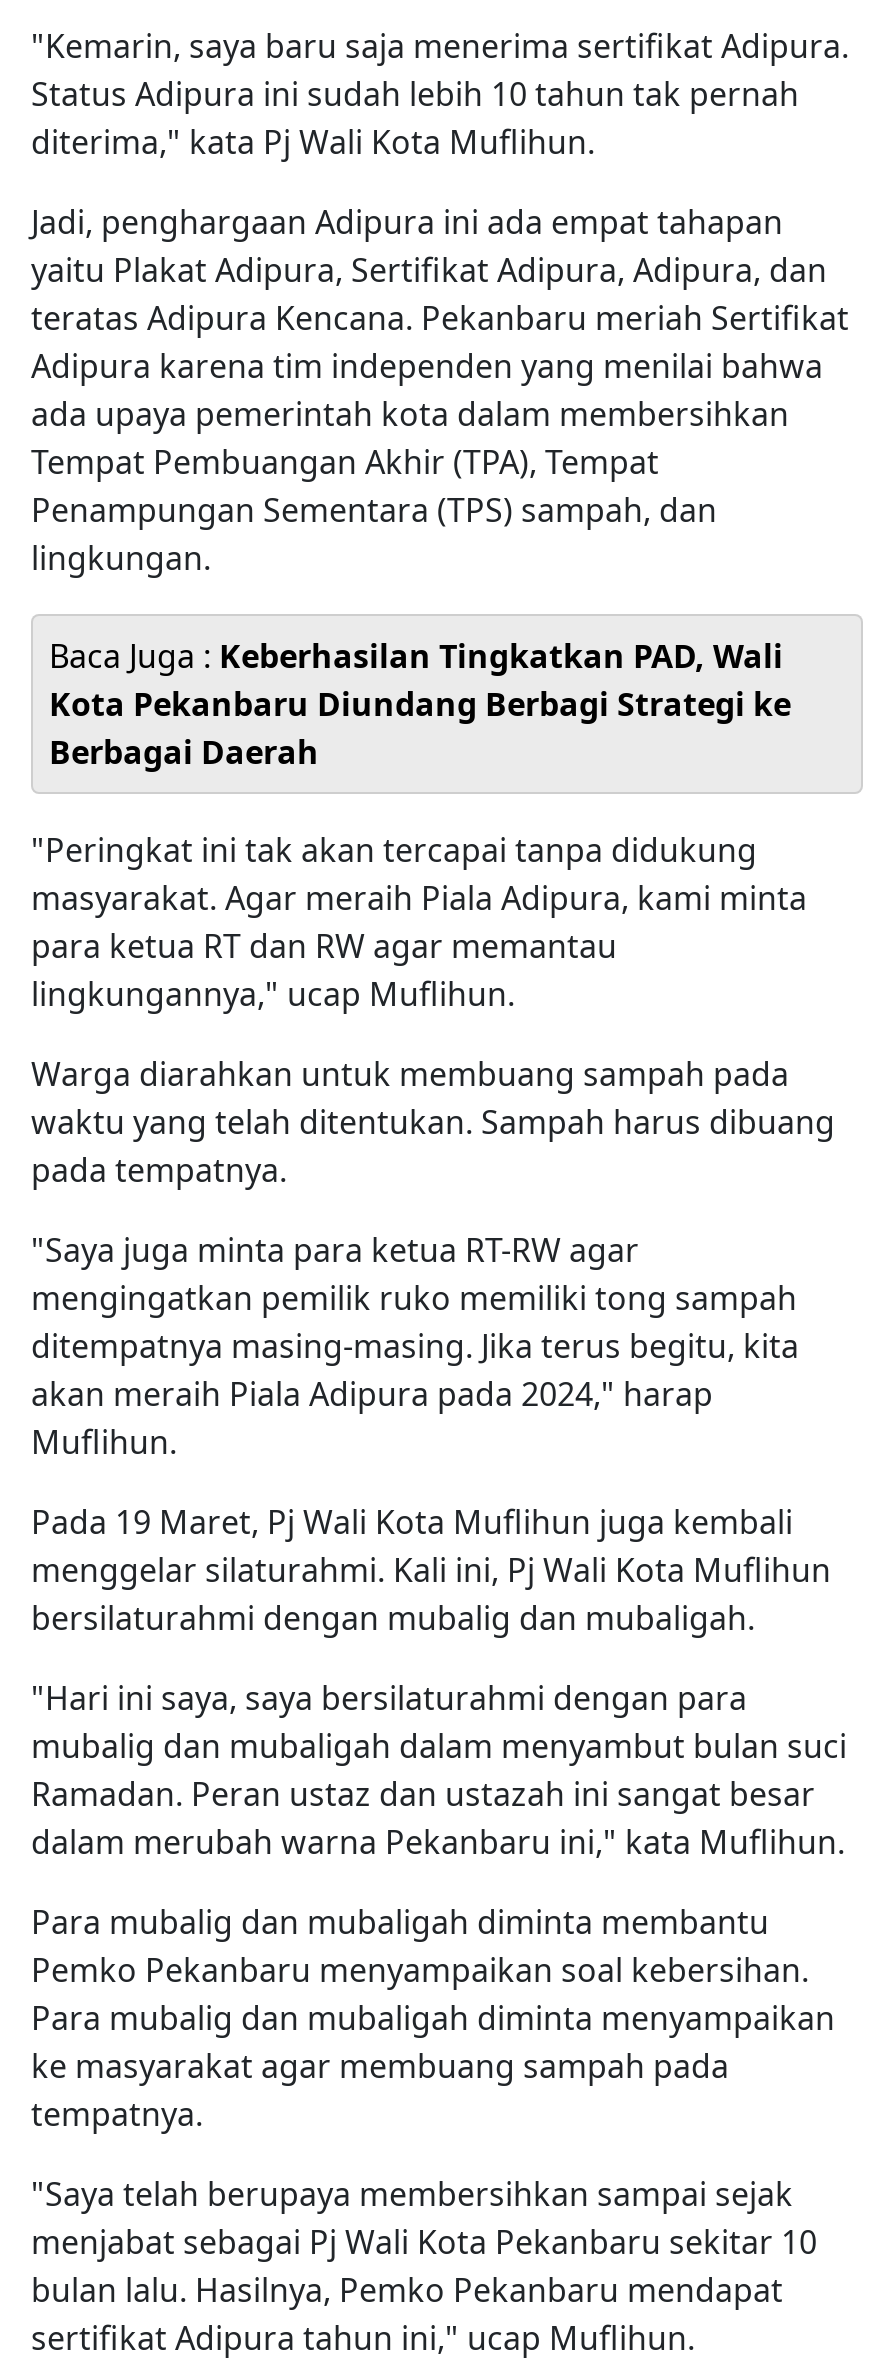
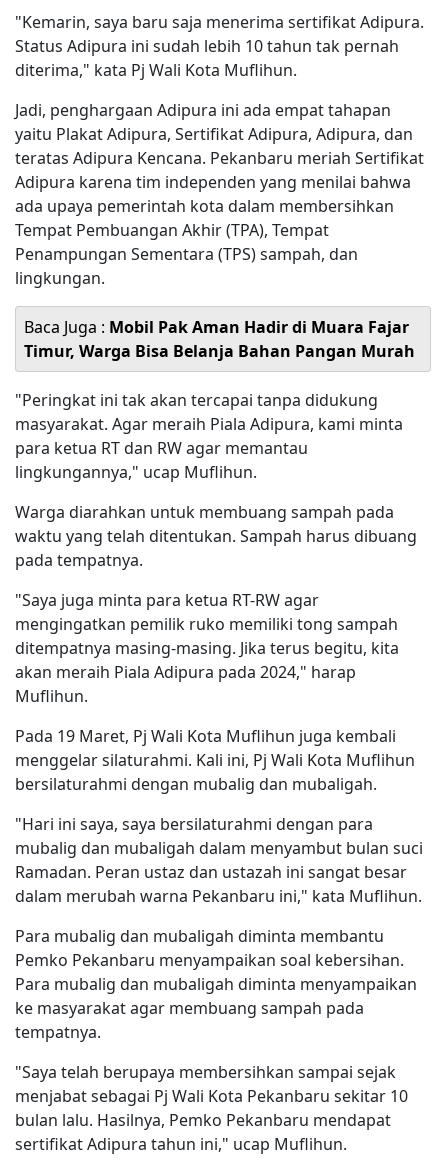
[49,634,791,774] Baca Juga : Keberhasilan Tingkatkan PAD, Wali | Kota Pekanbaru Diundang Berbagi Strategi ke | Berbagai Daerah -> [24,316,415,362] Baca Juga : Mobil Pak Aman Hadir di Muara Fajar | Timur, Warga Bisa Belanja Bahan Pangan Murah

